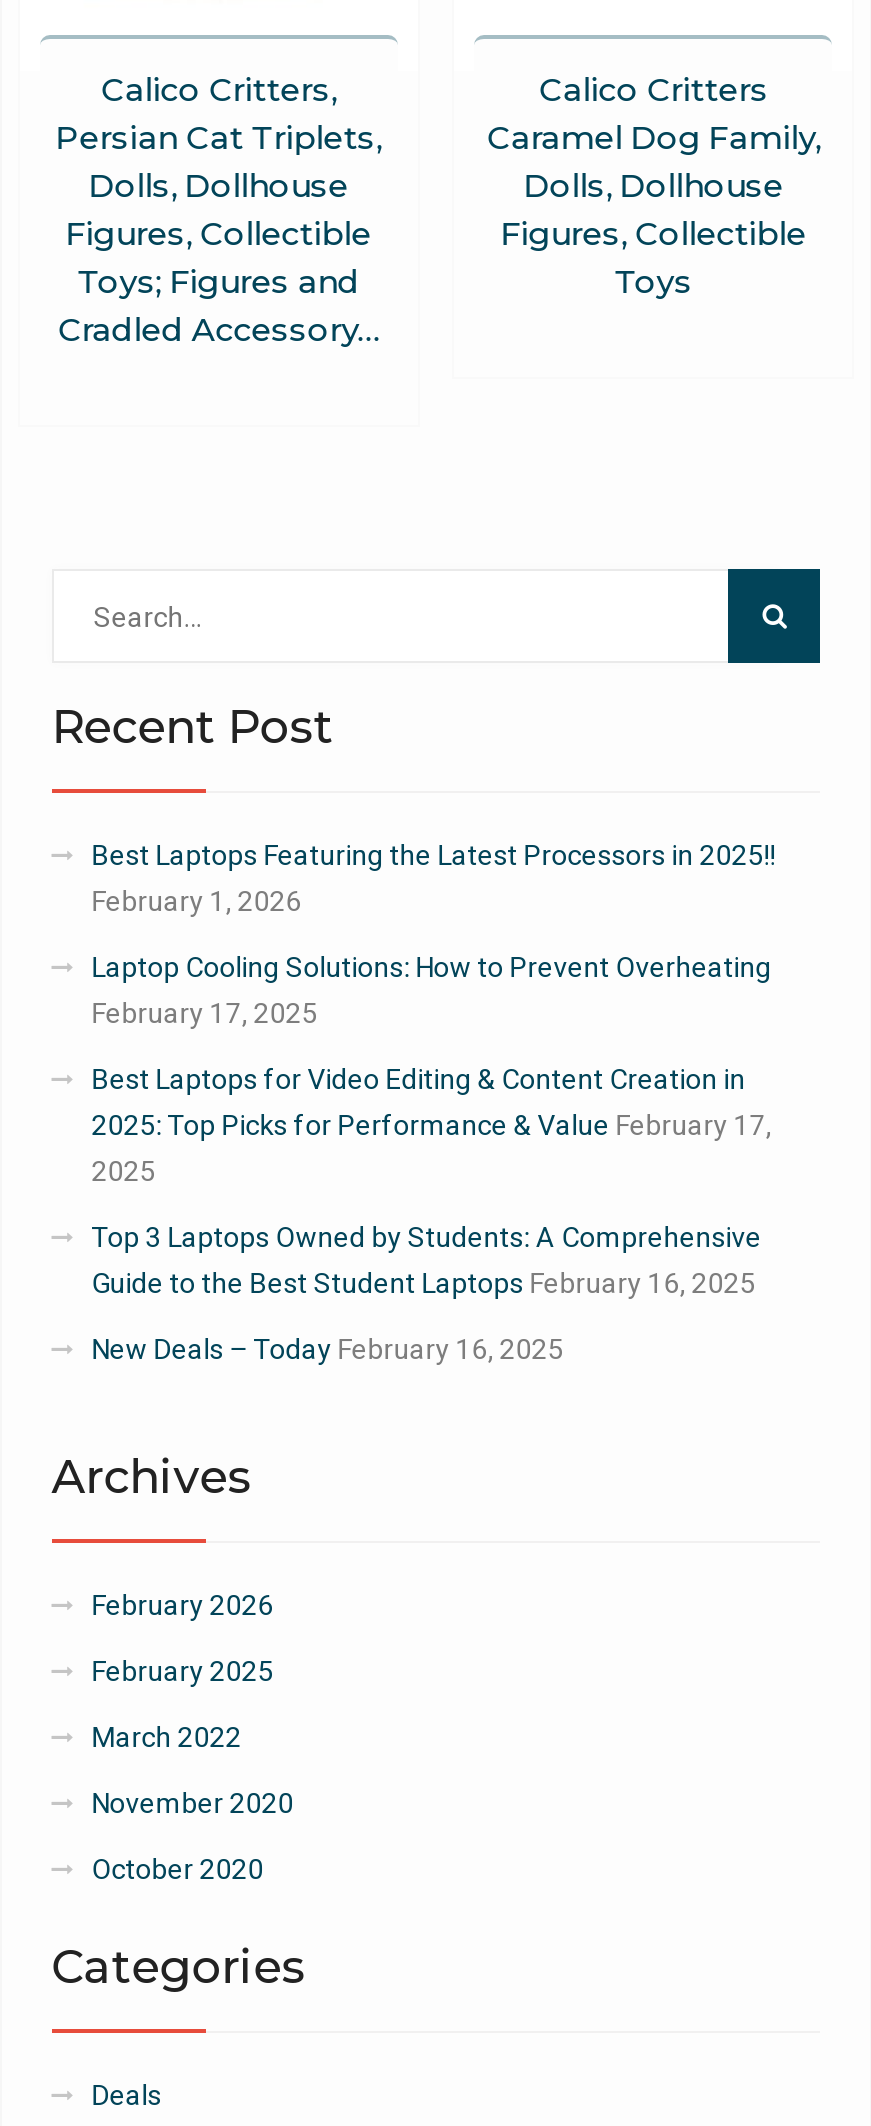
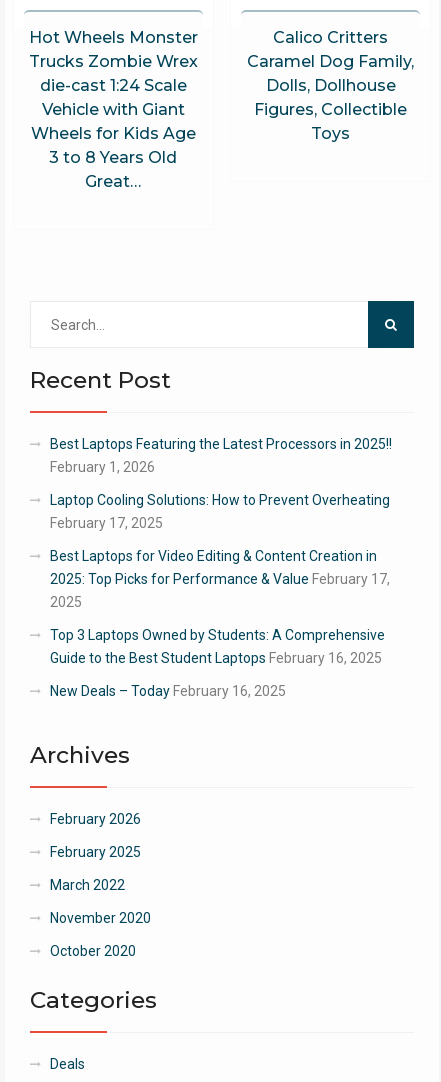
[55,70,381,348] Calico Critters, | Persian Cat Triplets, | Dolls, Dollhouse | Figures, Collectible | Toys; Figures and | Cradled Accessory… -> [29,27,198,190] Hot Wheels Monster | Trucks Zombie Wrex | die-cast 1:24 Scale | Vehicle with Giant | Wheels for Kids Age | 3 to 8 Years Old | Great…

